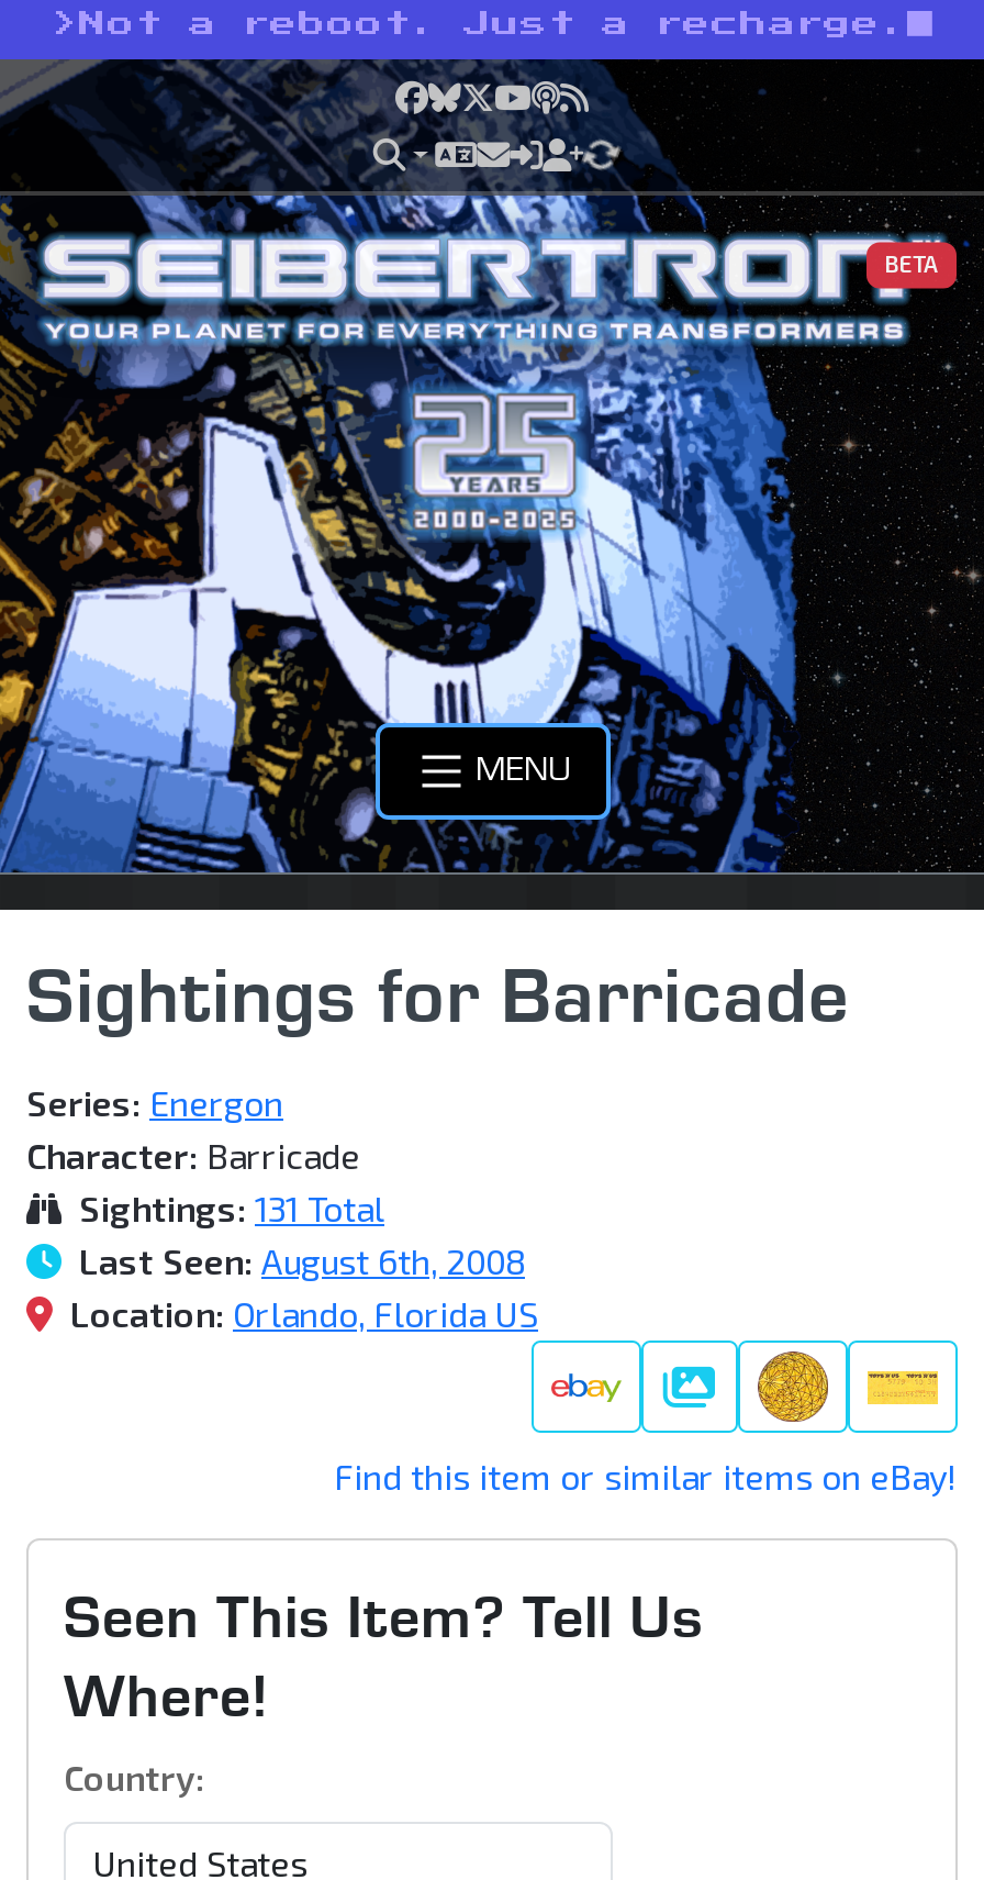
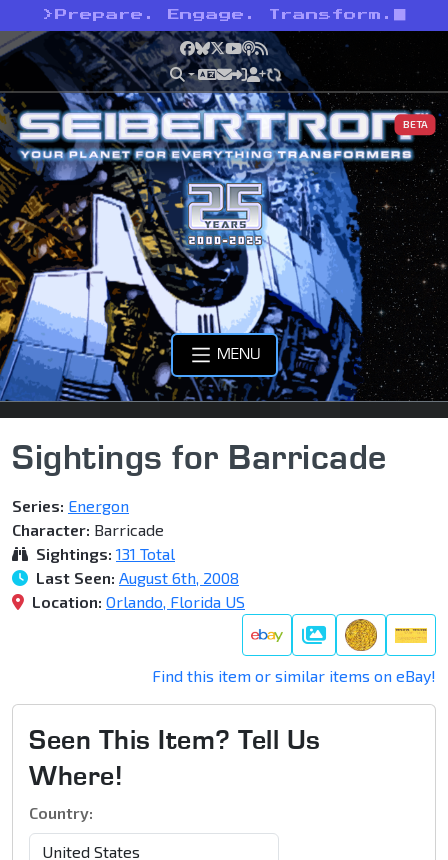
[53,11,907,37] > Not a reboot. Just a recharge. -> [43,9,394,21] > Prepare. Engage. Transform.

